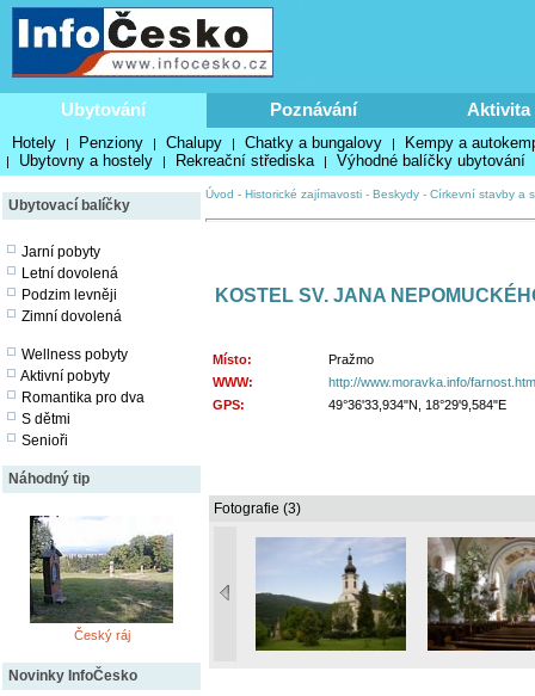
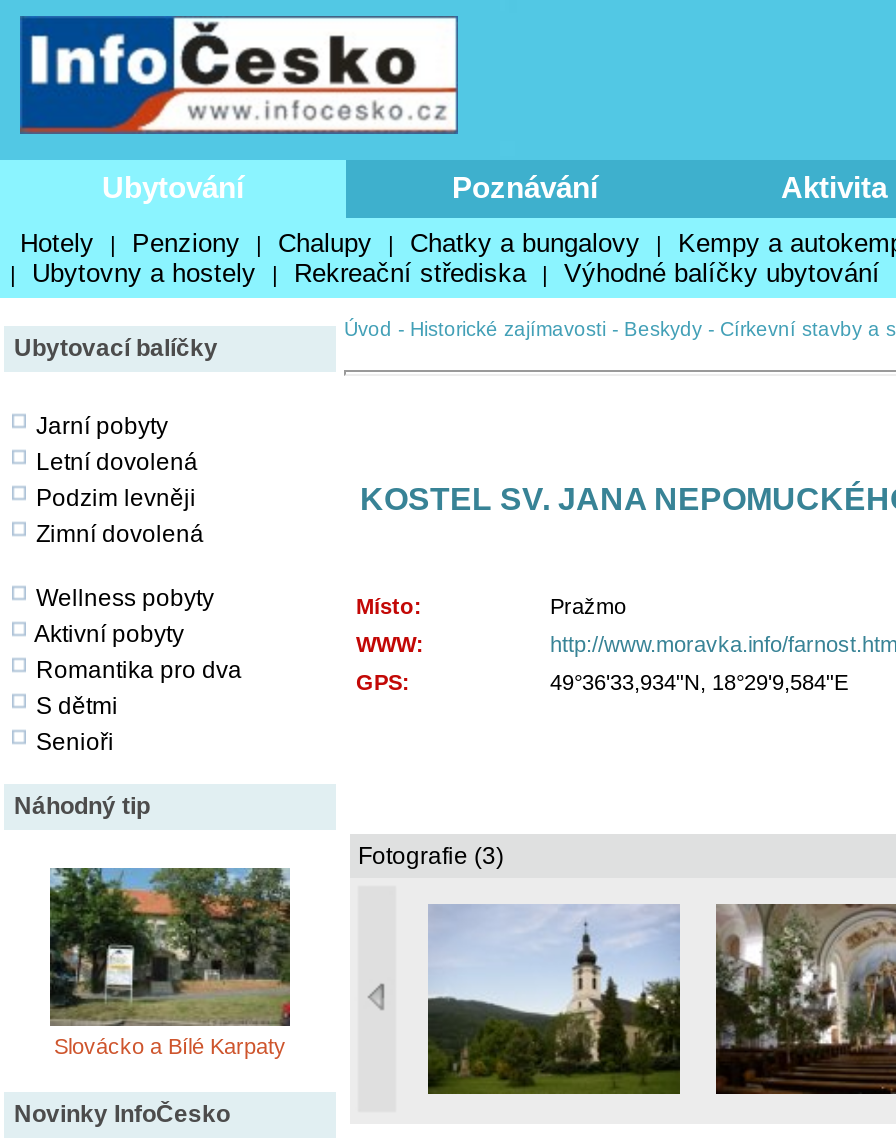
[29,516,173,643] [image] | Český ráj -> [48,864,290,1058] [image] | Slovácko a Bílé Karpaty

